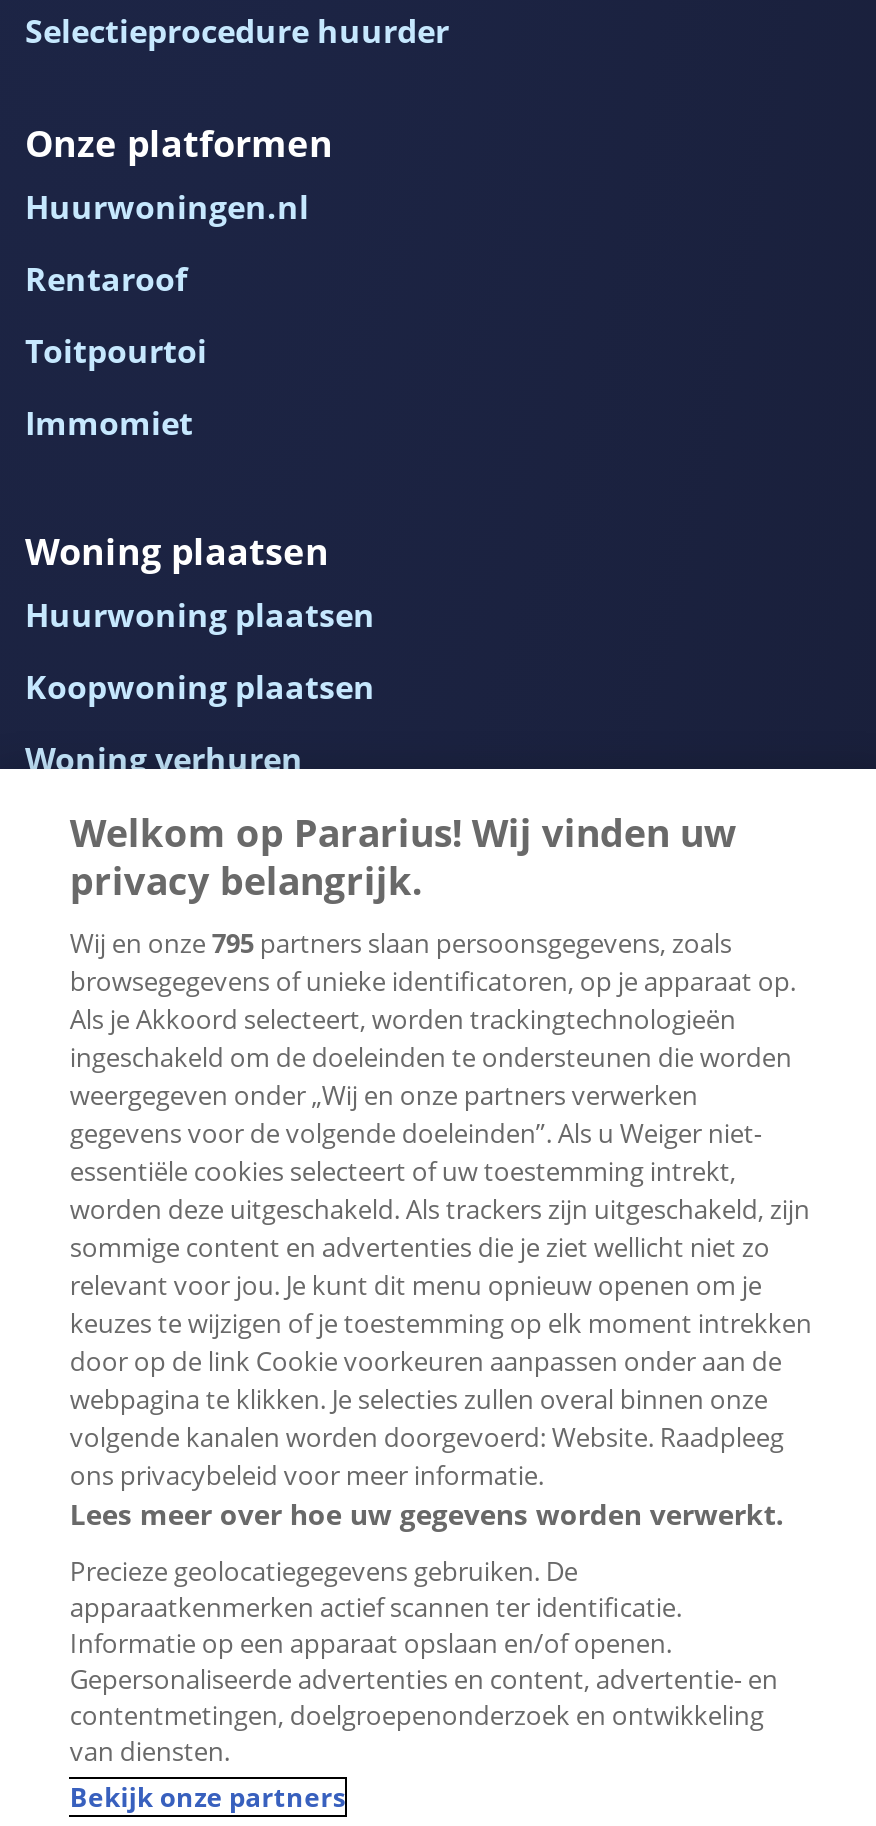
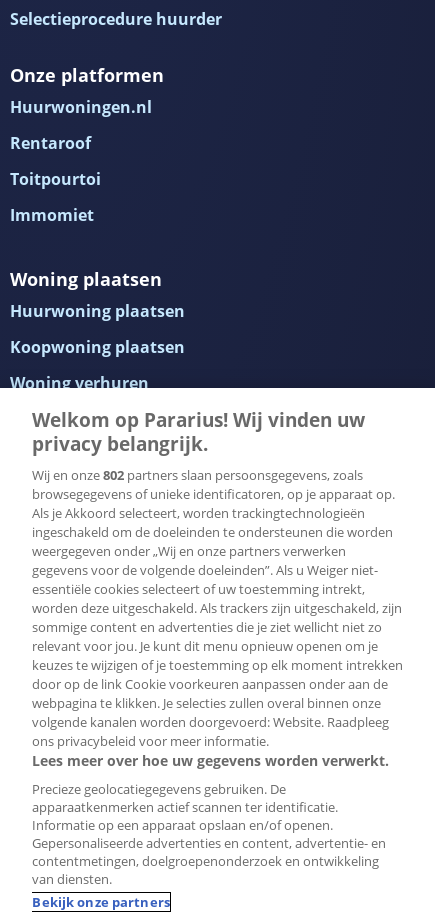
[70,925,732,961] Wij en onze 795 partners slaan persoonsgegevens, zoals -> [32,466,363,484] Wij en onze 802 partners slaan persoonsgegevens, zoals

